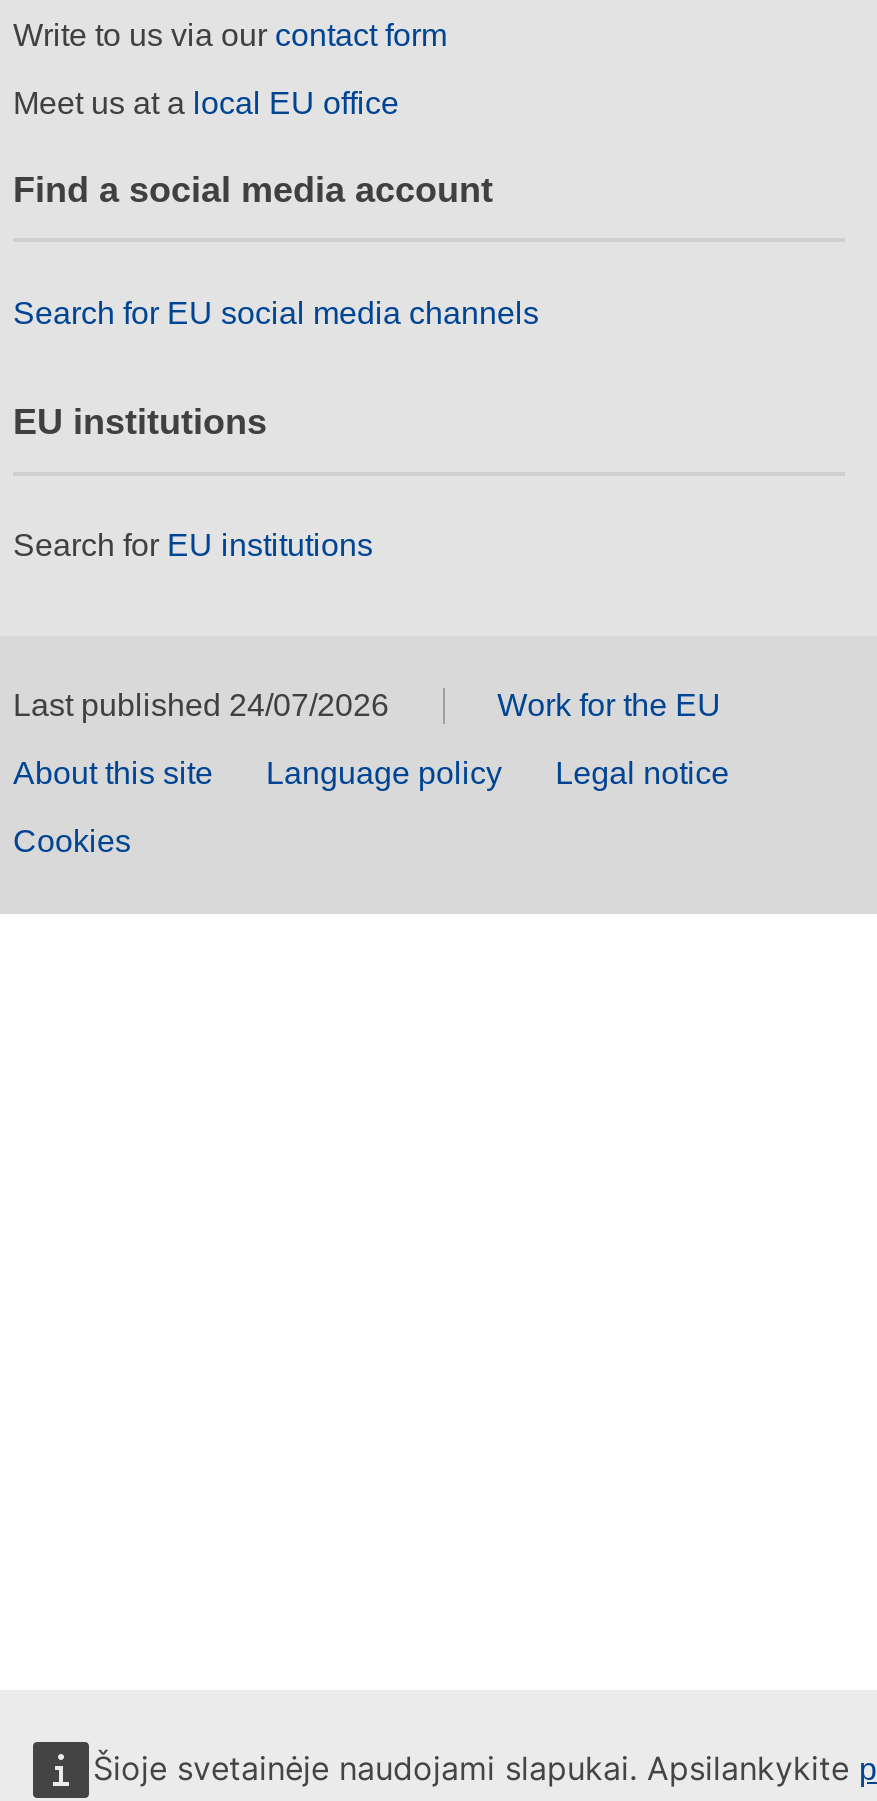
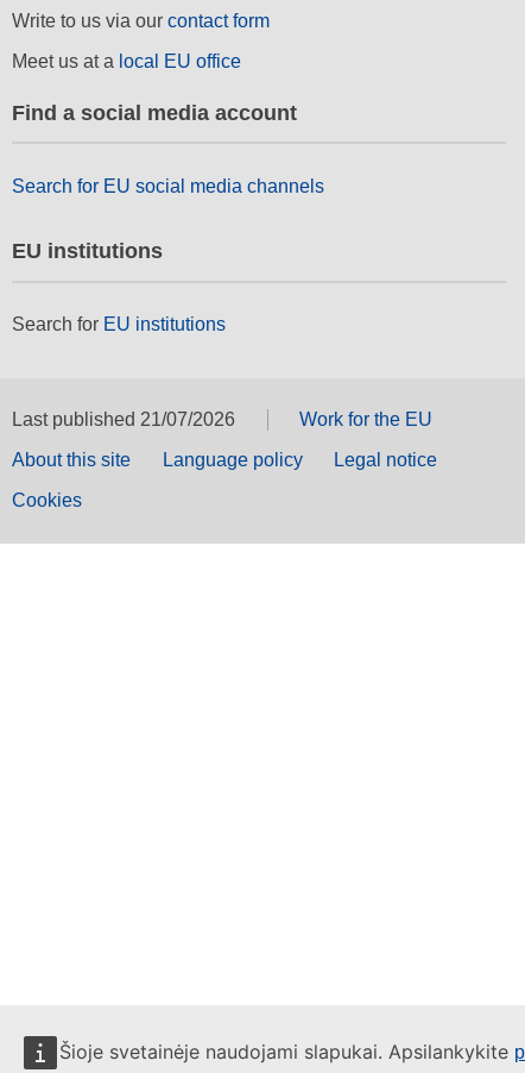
[13,689,389,723] Last published 24/07/2026 -> [12,410,235,430] Last published 21/07/2026

